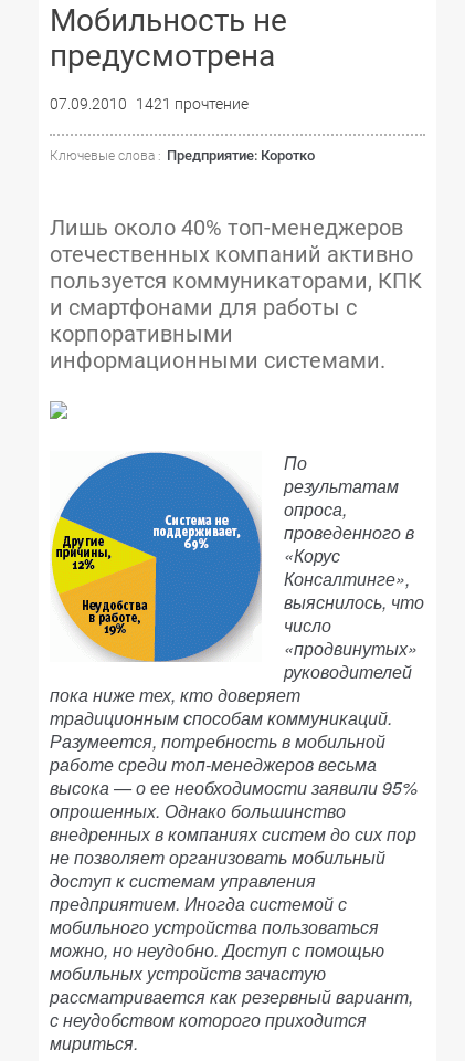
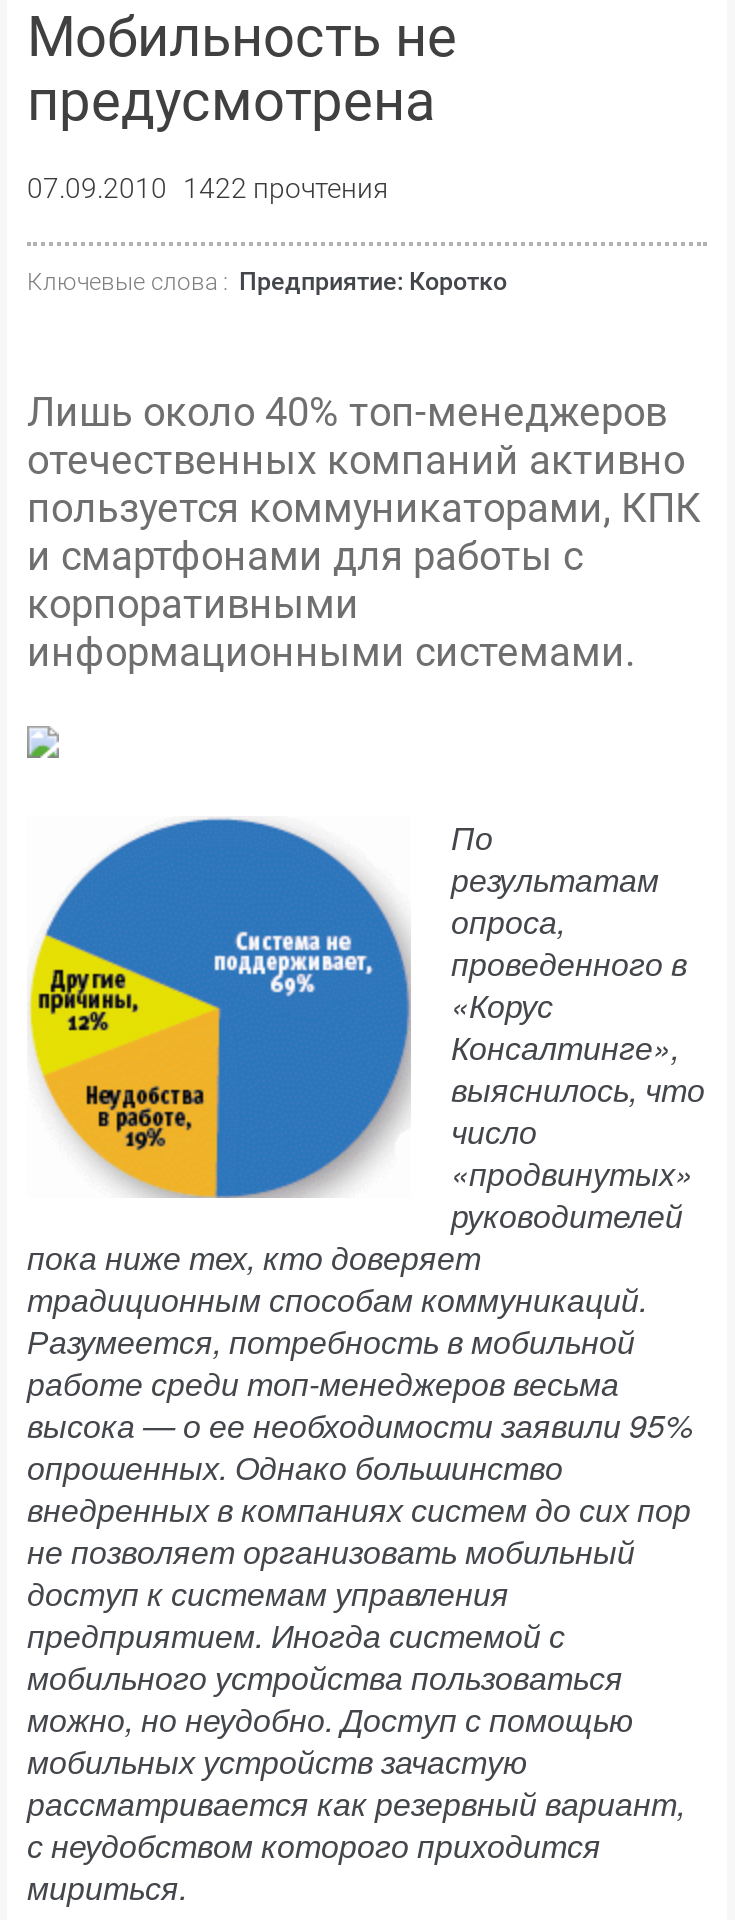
[50,95,249,113] 07.09.2010 1421 прочтение -> [27,172,389,204] 07.09.2010 1422 прочтения

